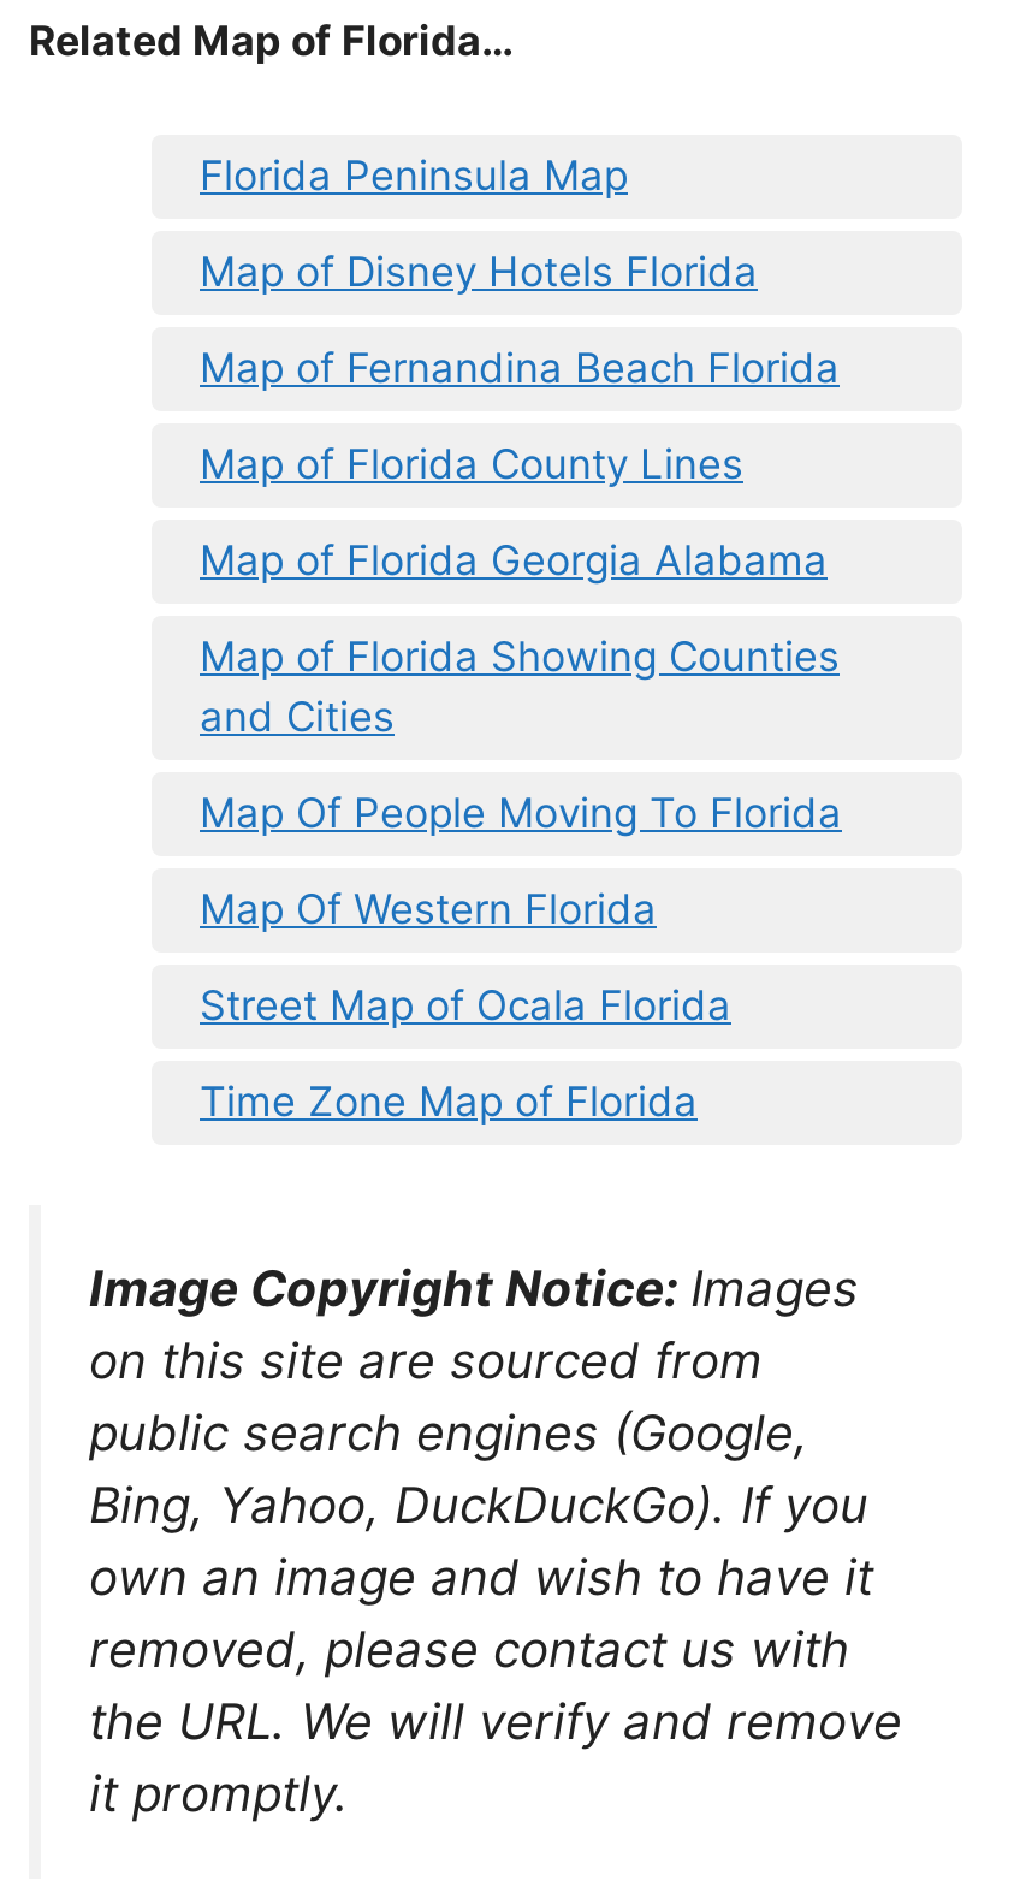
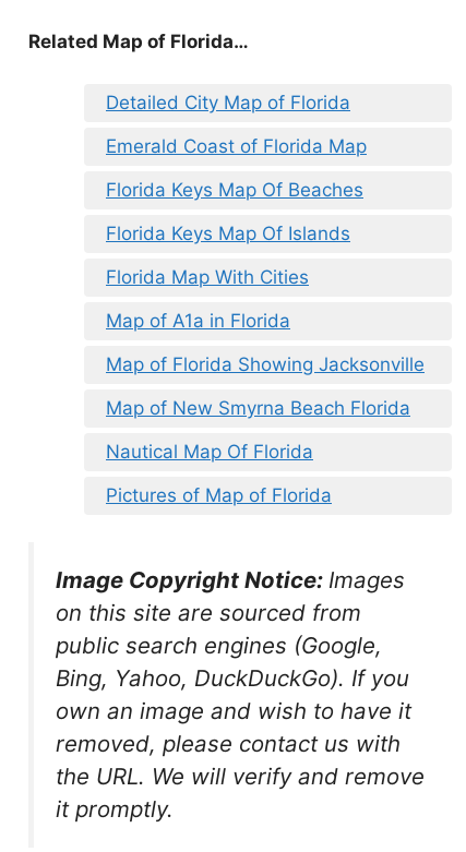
[200,151,628,199] Florida Peninsula Map -> [106,91,350,113] Detailed City Map of Florida
[200,247,758,295] Map of Disney Hotels Florida -> [106,135,367,157] Emerald Coast of Florida Map
[200,343,840,391] Map of Fernandina Beach Florida -> [106,179,363,200] Florida Keys Map Of Beaches
[200,439,743,488] Map of Florida County Lines -> [106,222,350,244] Florida Keys Map Of Islands
[200,536,828,584] Map of Florida Georgia Alabama -> [106,266,309,288] Florida Map With Cities
[200,632,840,740] Map of Florida Showing Counties | and Cities -> [106,309,290,331] Map of A1a in Florida
[200,788,842,836] Map Of People Moving To Florida -> [106,353,425,375] Map of Florida Showing Jacksonville
[200,884,657,933] Map Of Western Florida -> [106,397,410,419] Map of New Smyrna Beach Florida
[200,981,731,1029] Street Map of Ocala Florida -> [106,440,313,462] Nautical Map Of Florida
[200,1077,698,1125] Time Zone Map of Florida -> [106,484,332,506] Pictures of Map of Florida

